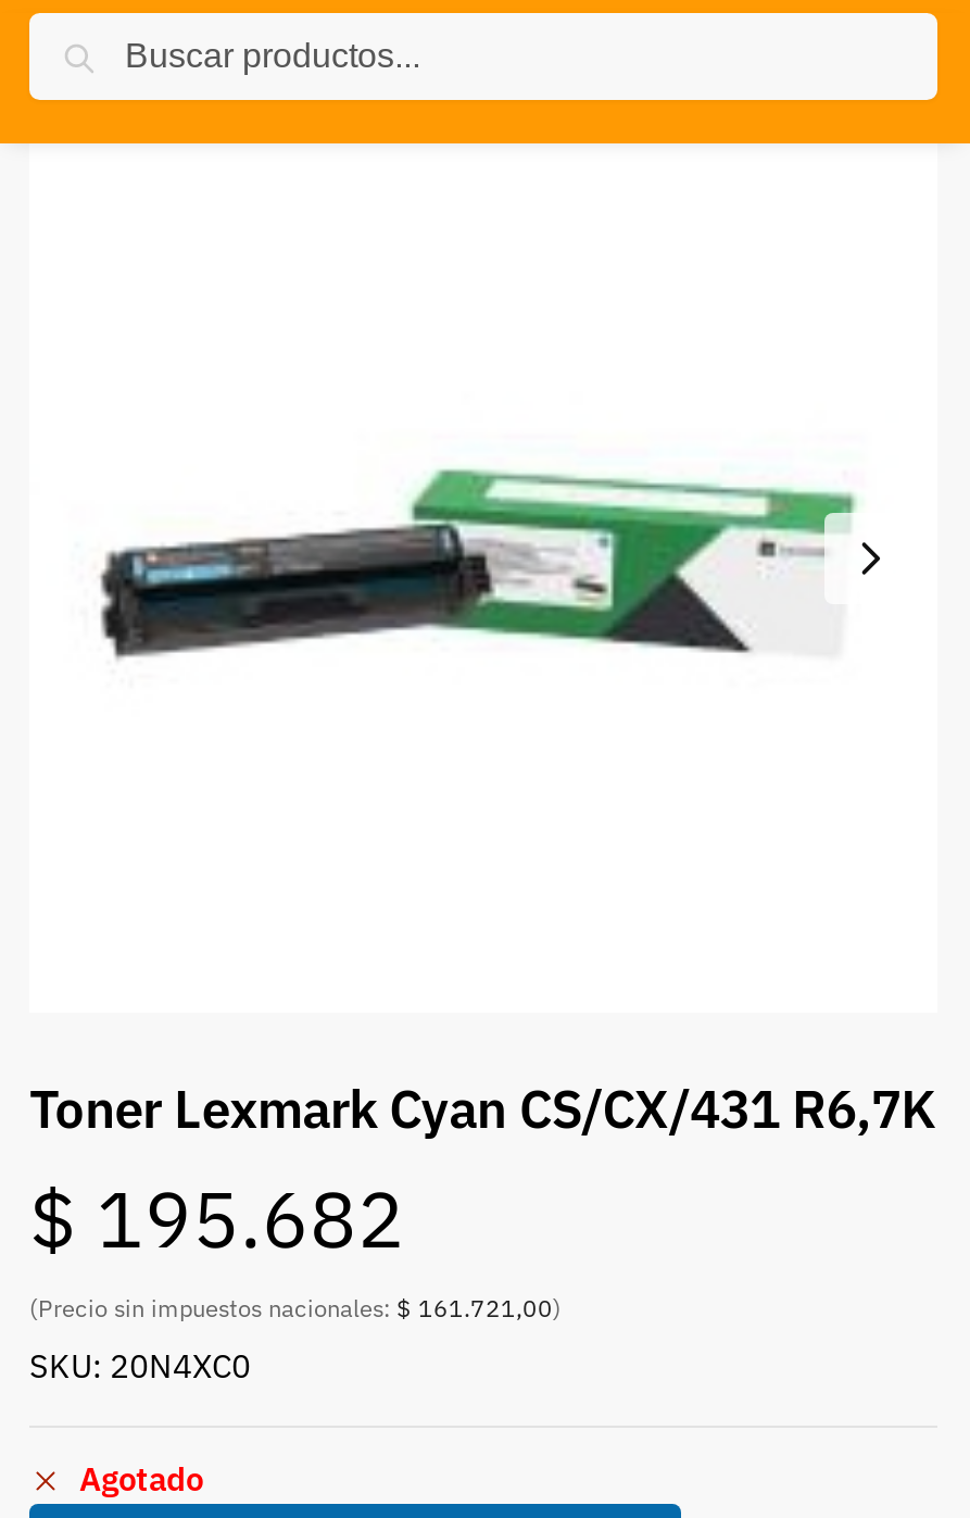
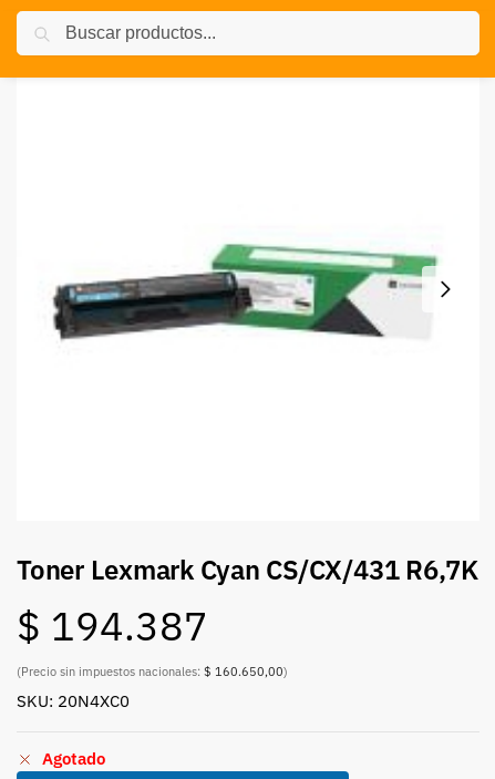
[29,1167,405,1269] $195.682 -> [17,599,208,651] $194.387
[29,1293,562,1323] (Precio sin impuestos nacionales: $ 161.721,00) -> [17,664,288,679] (Precio sin impuestos nacionales: $ 160.650,00)

